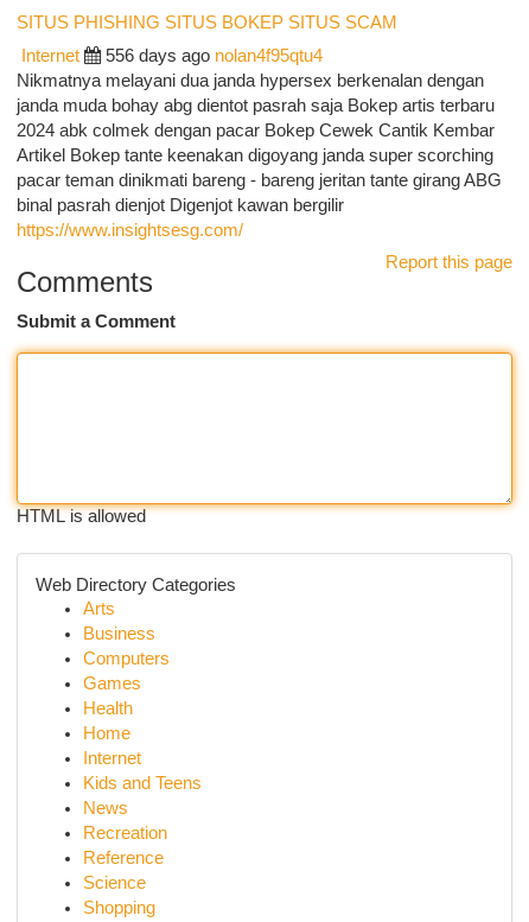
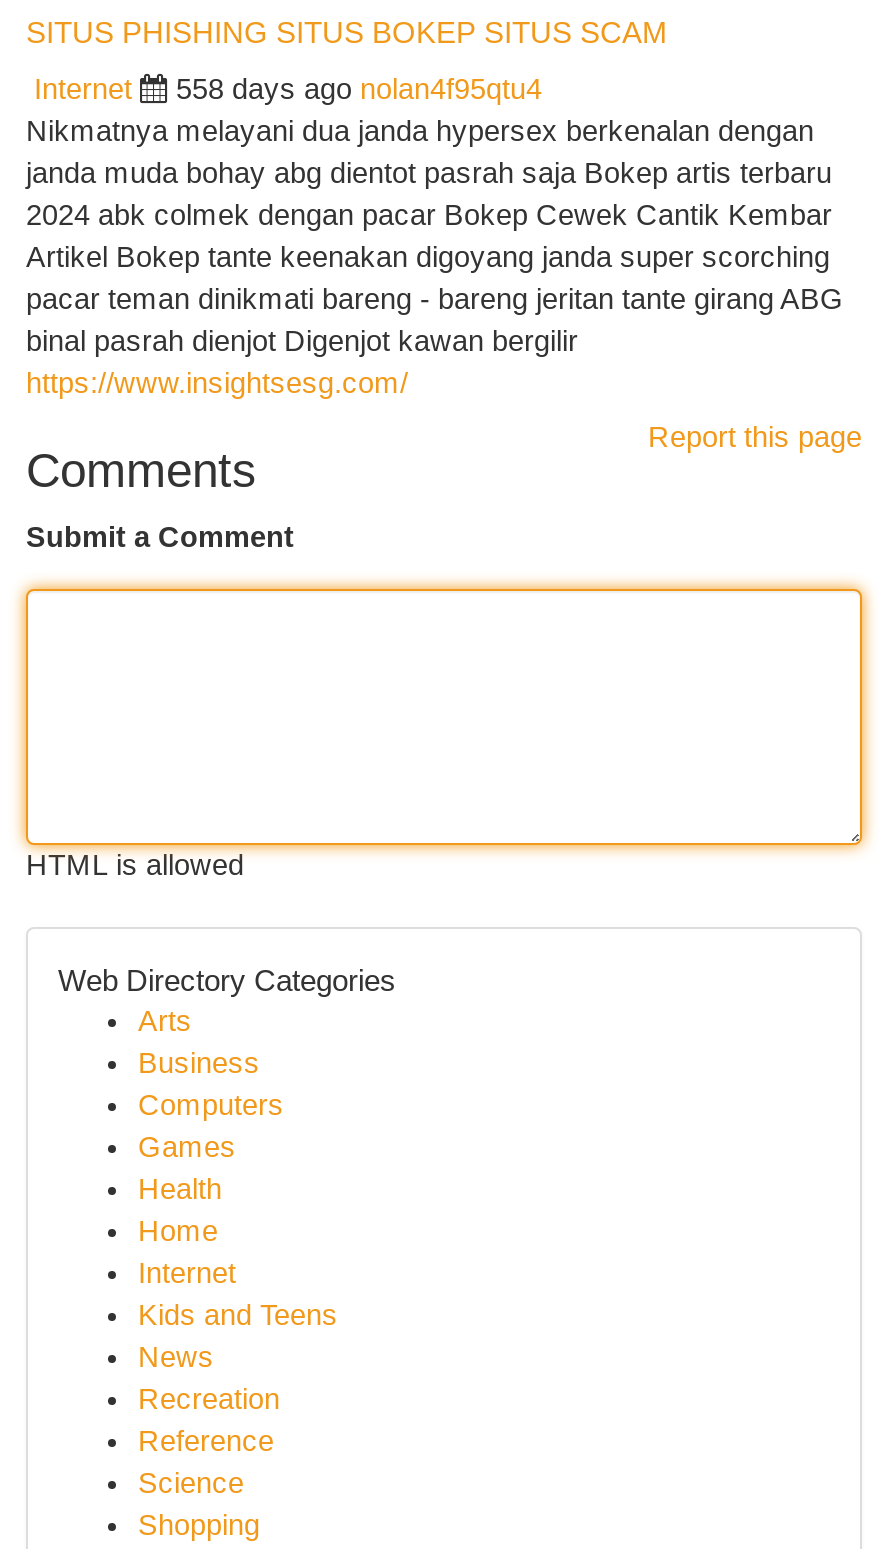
[106,46,323,65] 556 days ago nolan4f95qtu4 -> [176,73,542,105] 558 days ago nolan4f95qtu4

